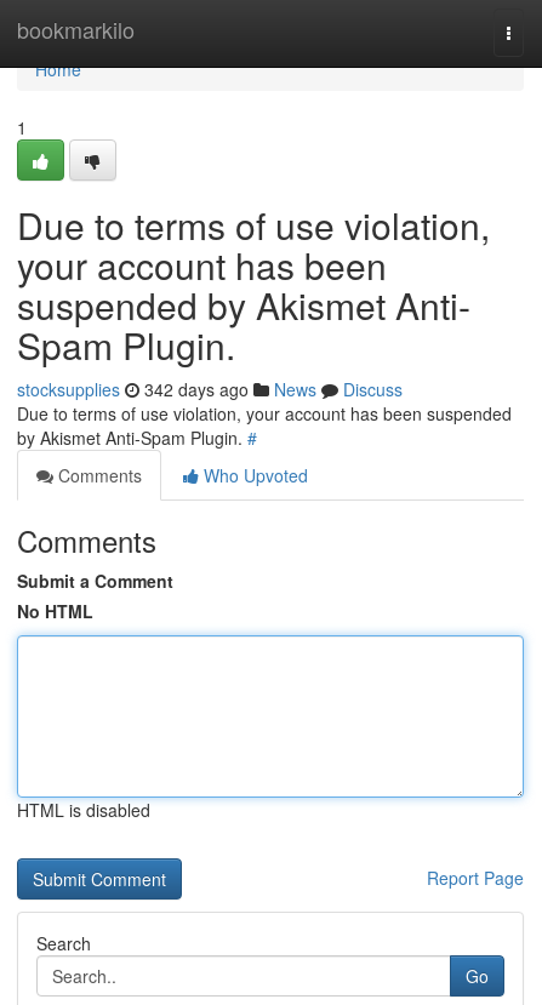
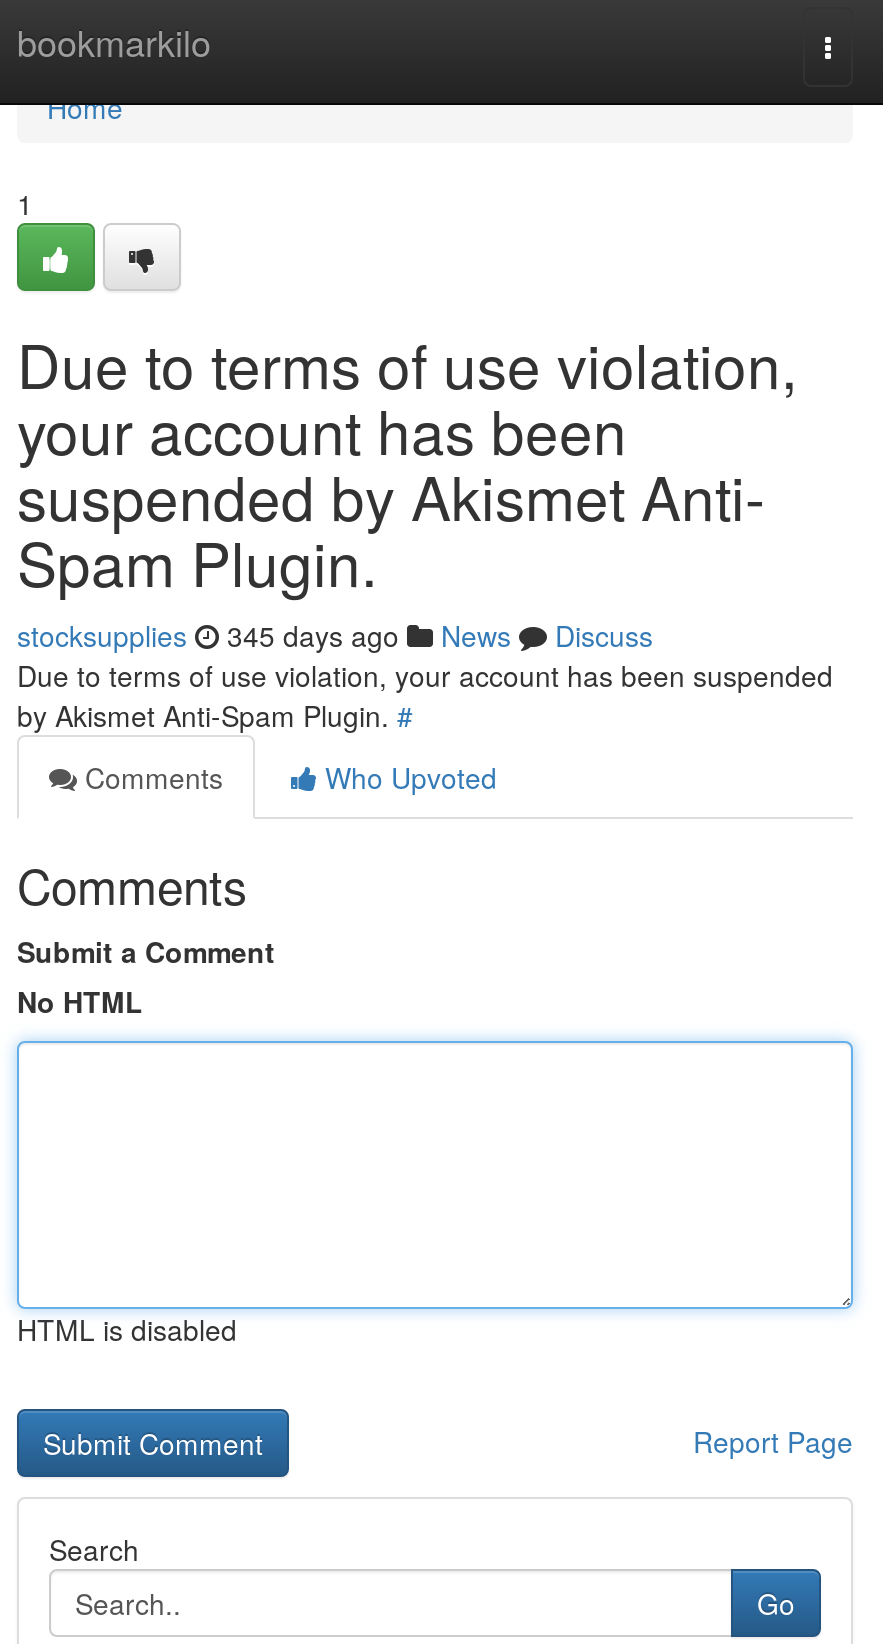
[17,377,403,401] stocksupplies 342 days ago News Discuss -> [17,615,653,655] stocksupplies 345 days ago News Discuss

